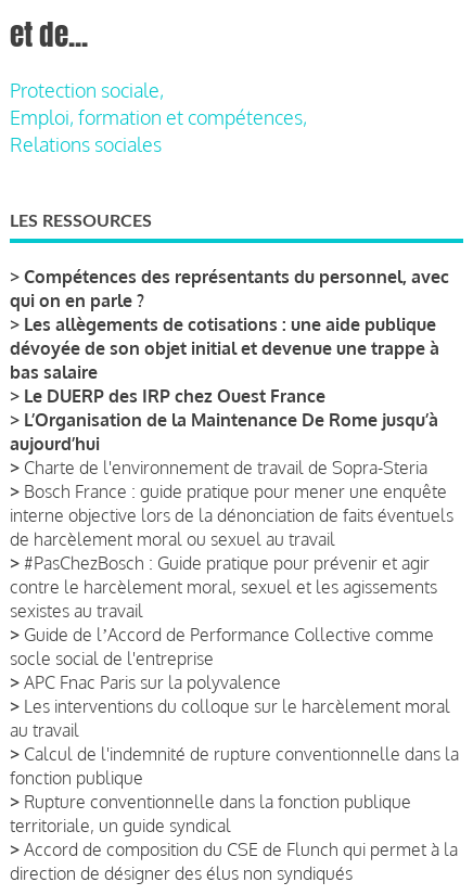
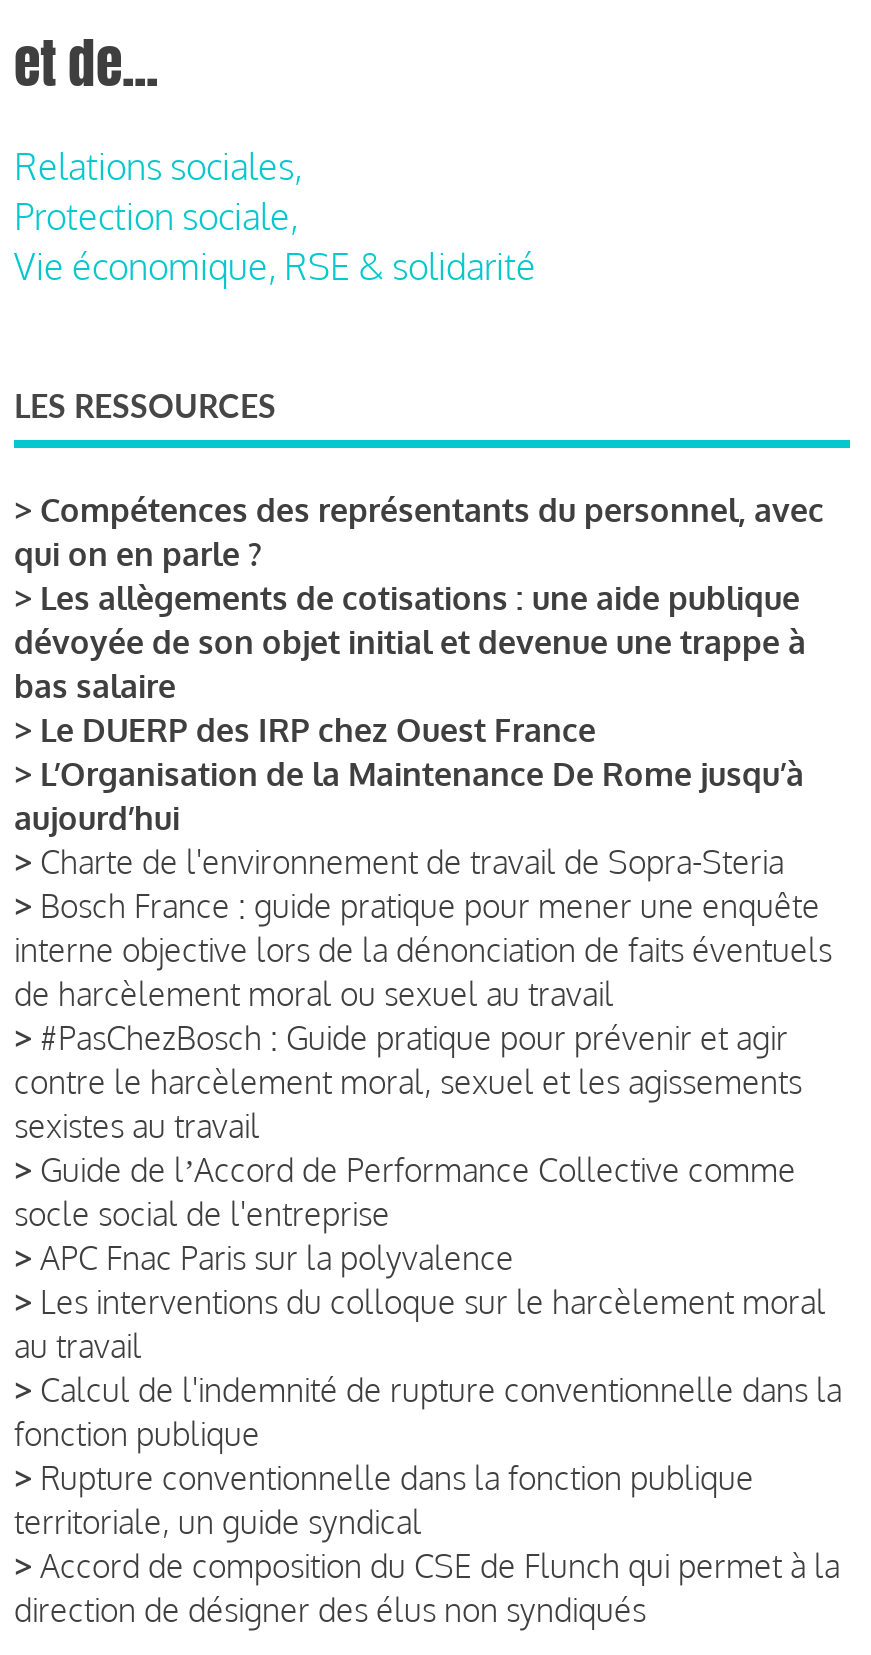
none -> [14,144,302,188] Relations sociales,
moved [10,78,164,102] -> [14,194,298,238]: Protection sociale,
[10,105,307,156] Emploi, formation et compétences, | Relations sociales -> [14,244,536,288] Vie économique, RSE & solidarité

